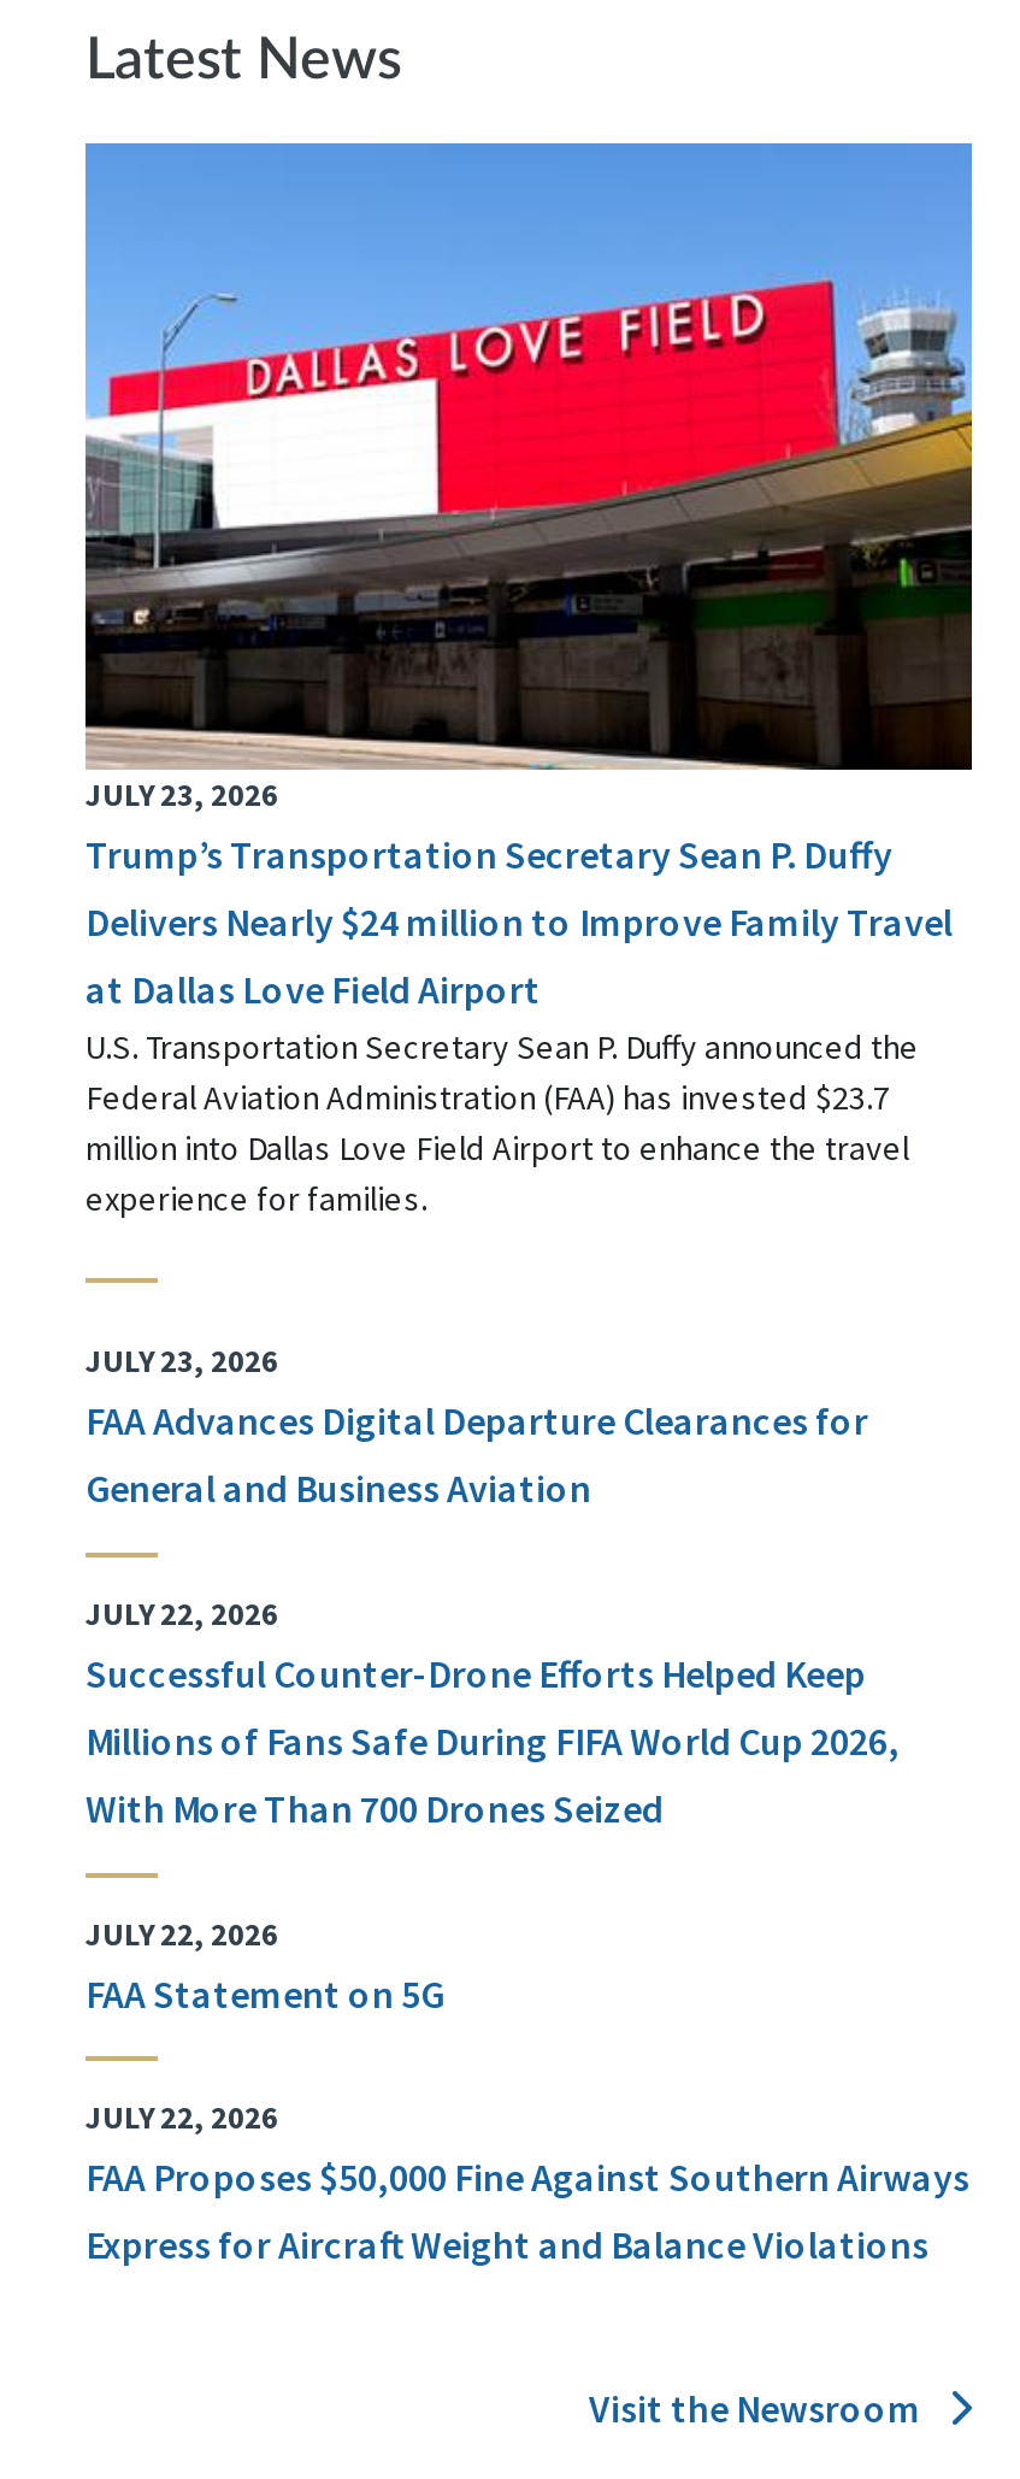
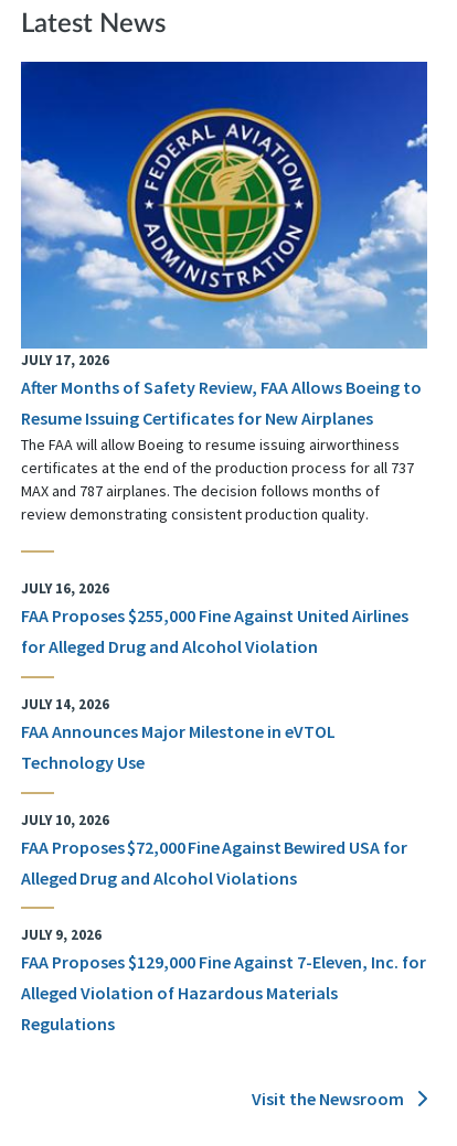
[83,141,974,1219] [image] | JULY 23, 2026 | Trump’s Transportation Secretary Sean P. Duffy | Delivers Nearly $24 million to Improve Family Travel | at Dallas Love Field Airport | U.S. Transportation Secretary Sean P. Duffy announced the | Federal Aviation Administration (FAA) has invested $23.7 | million into Dallas Love Field Airport to enhance the travel | experience for families. -> [20,61,428,523] [image] | JULY 17, 2026 | After Months of Safety Review, FAA Allows Boeing to | Resume Issuing Certificates for New Airplanes | The FAA will allow Boeing to resume issuing airworthiness | certificates at the end of the production process for all 737 | MAX and 787 airplanes. The decision follows months of | review demonstrating consistent production quality.
[86,1342,868,1513] JULY 23, 2026 | FAA Advances Digital Departure Clearances for | General and Business Aviation -> [21,580,408,658] JULY 16, 2026 | FAA Proposes $255,000 Fine Against United Airlines | for Alleged Drug and Alcohol Violation
[86,1594,900,1832] JULY 22, 2026 | Successful Counter-Drone Efforts Helped Keep | Millions of Fans Safe During FIFA World Cup 2026, | With More Than 700 Drones Seized -> [21,695,336,773] JULY 14, 2026 | FAA Announces Major Milestone in eVTOL | Technology Use
[86,1913,444,2017] JULY 22, 2026 | FAA Statement on 5G -> [21,810,407,889] JULY 10, 2026 | FAA Proposes $72,000 Fine Against Bewired USA for | Alleged Drug and Alcohol Violations
[86,2098,969,2269] JULY 22, 2026 | FAA Proposes $50,000 Fine Against Southern Airways | Express for Aircraft Weight and Balance Violations -> [21,926,426,1035] JULY 9, 2026 | FAA Proposes $129,000 Fine Against 7-Eleven, Inc. for | Alleged Violation of Hazardous Materials | Regulations

